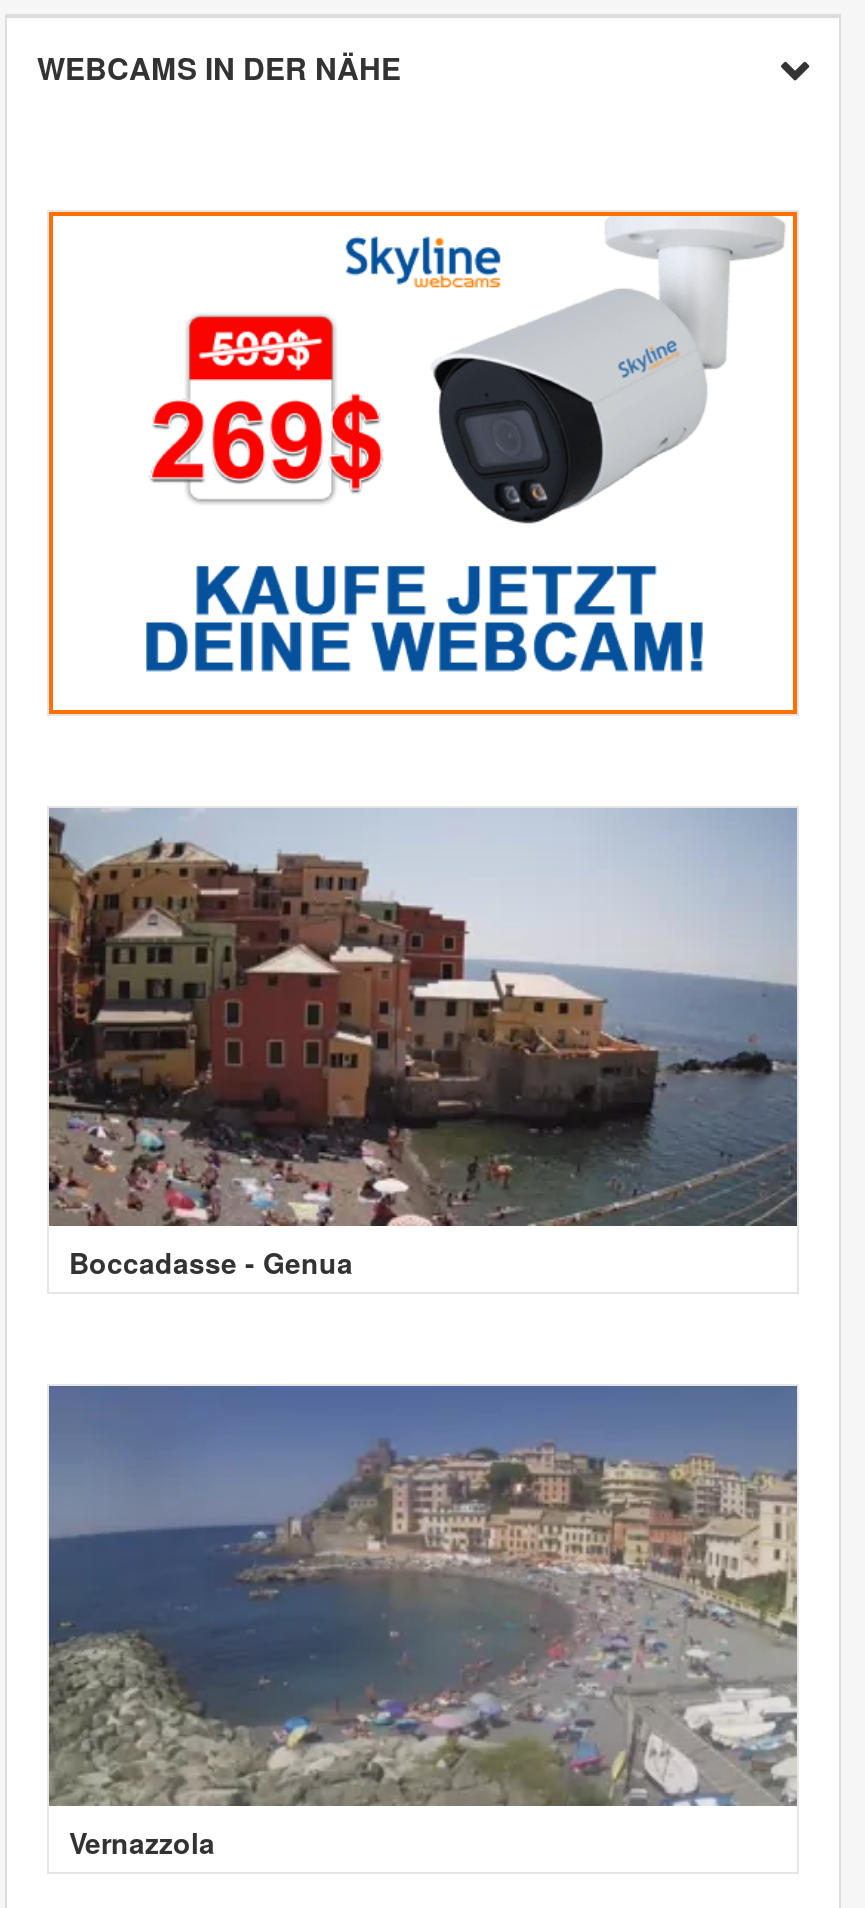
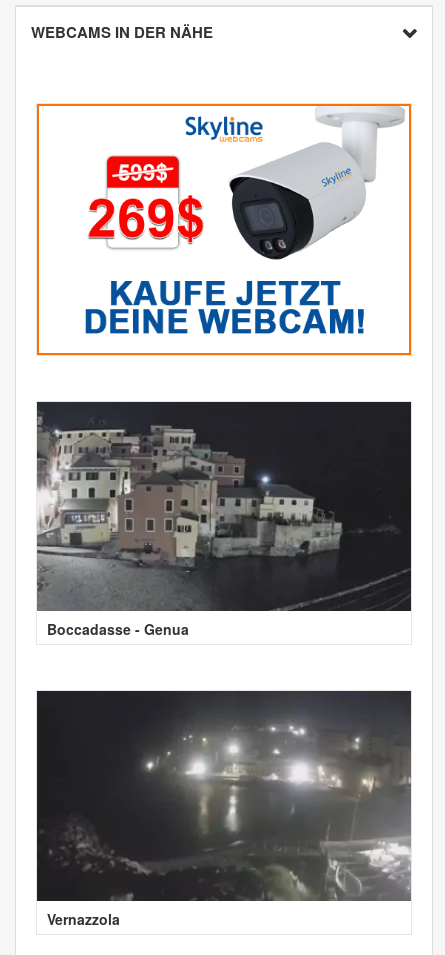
[47,808,799,1226] [image] -> [37,401,412,612] [image]
[47,1384,799,1808] [image] -> [36,690,412,902] [image]

